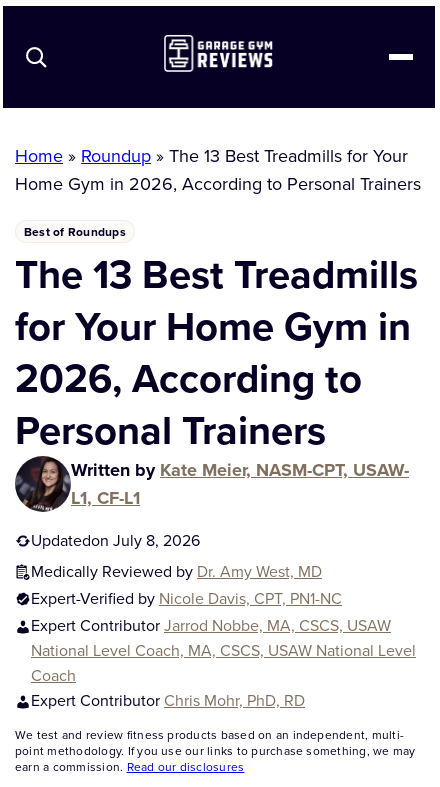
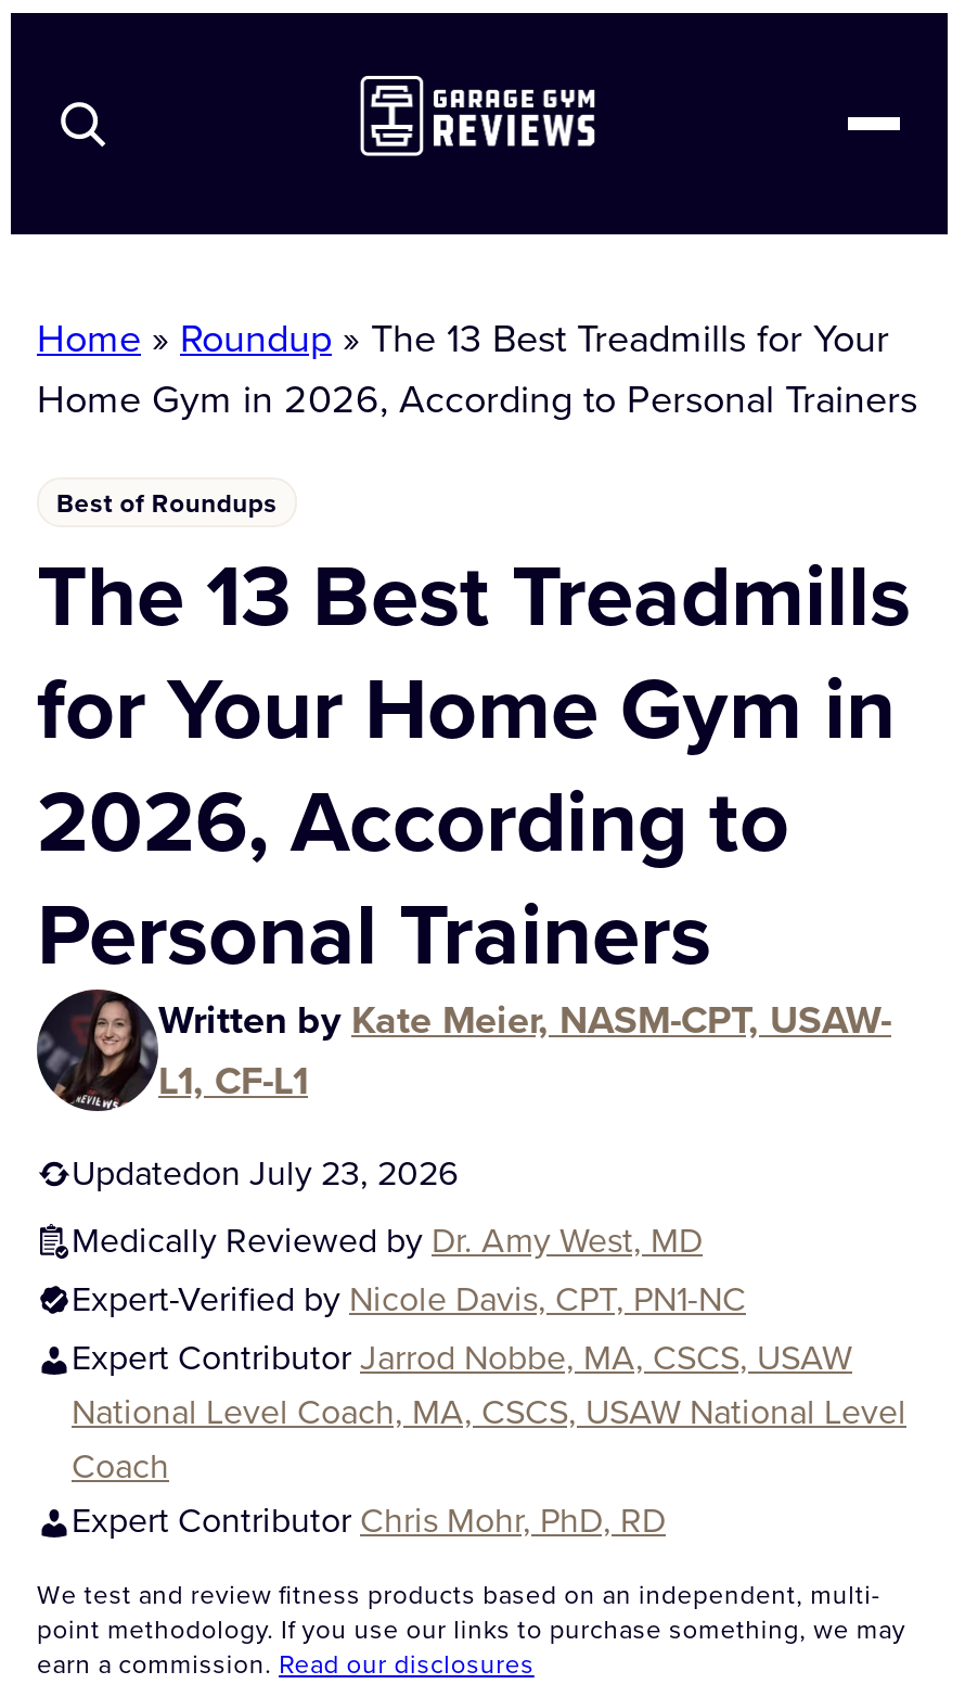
[31,528,200,550] Updatedon July 8, 2026 -> [72,1147,458,1195] Updatedon July 23, 2026

